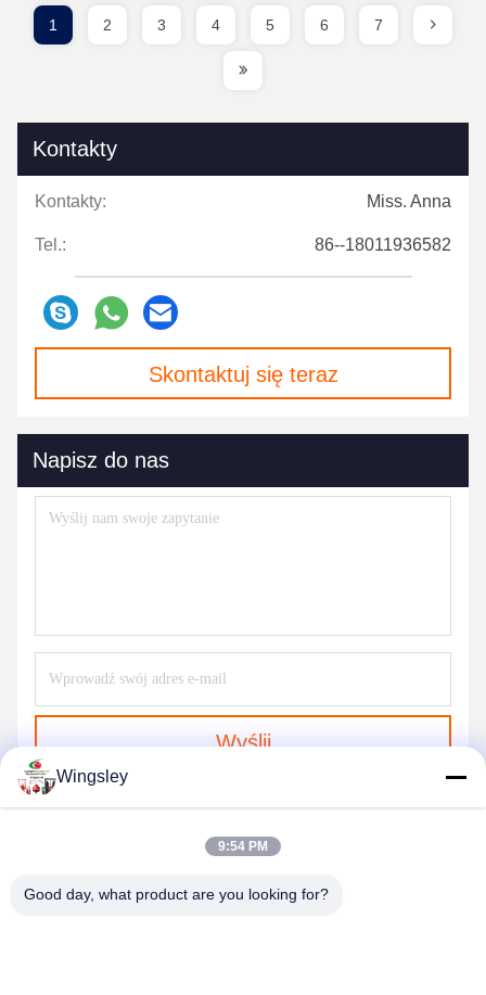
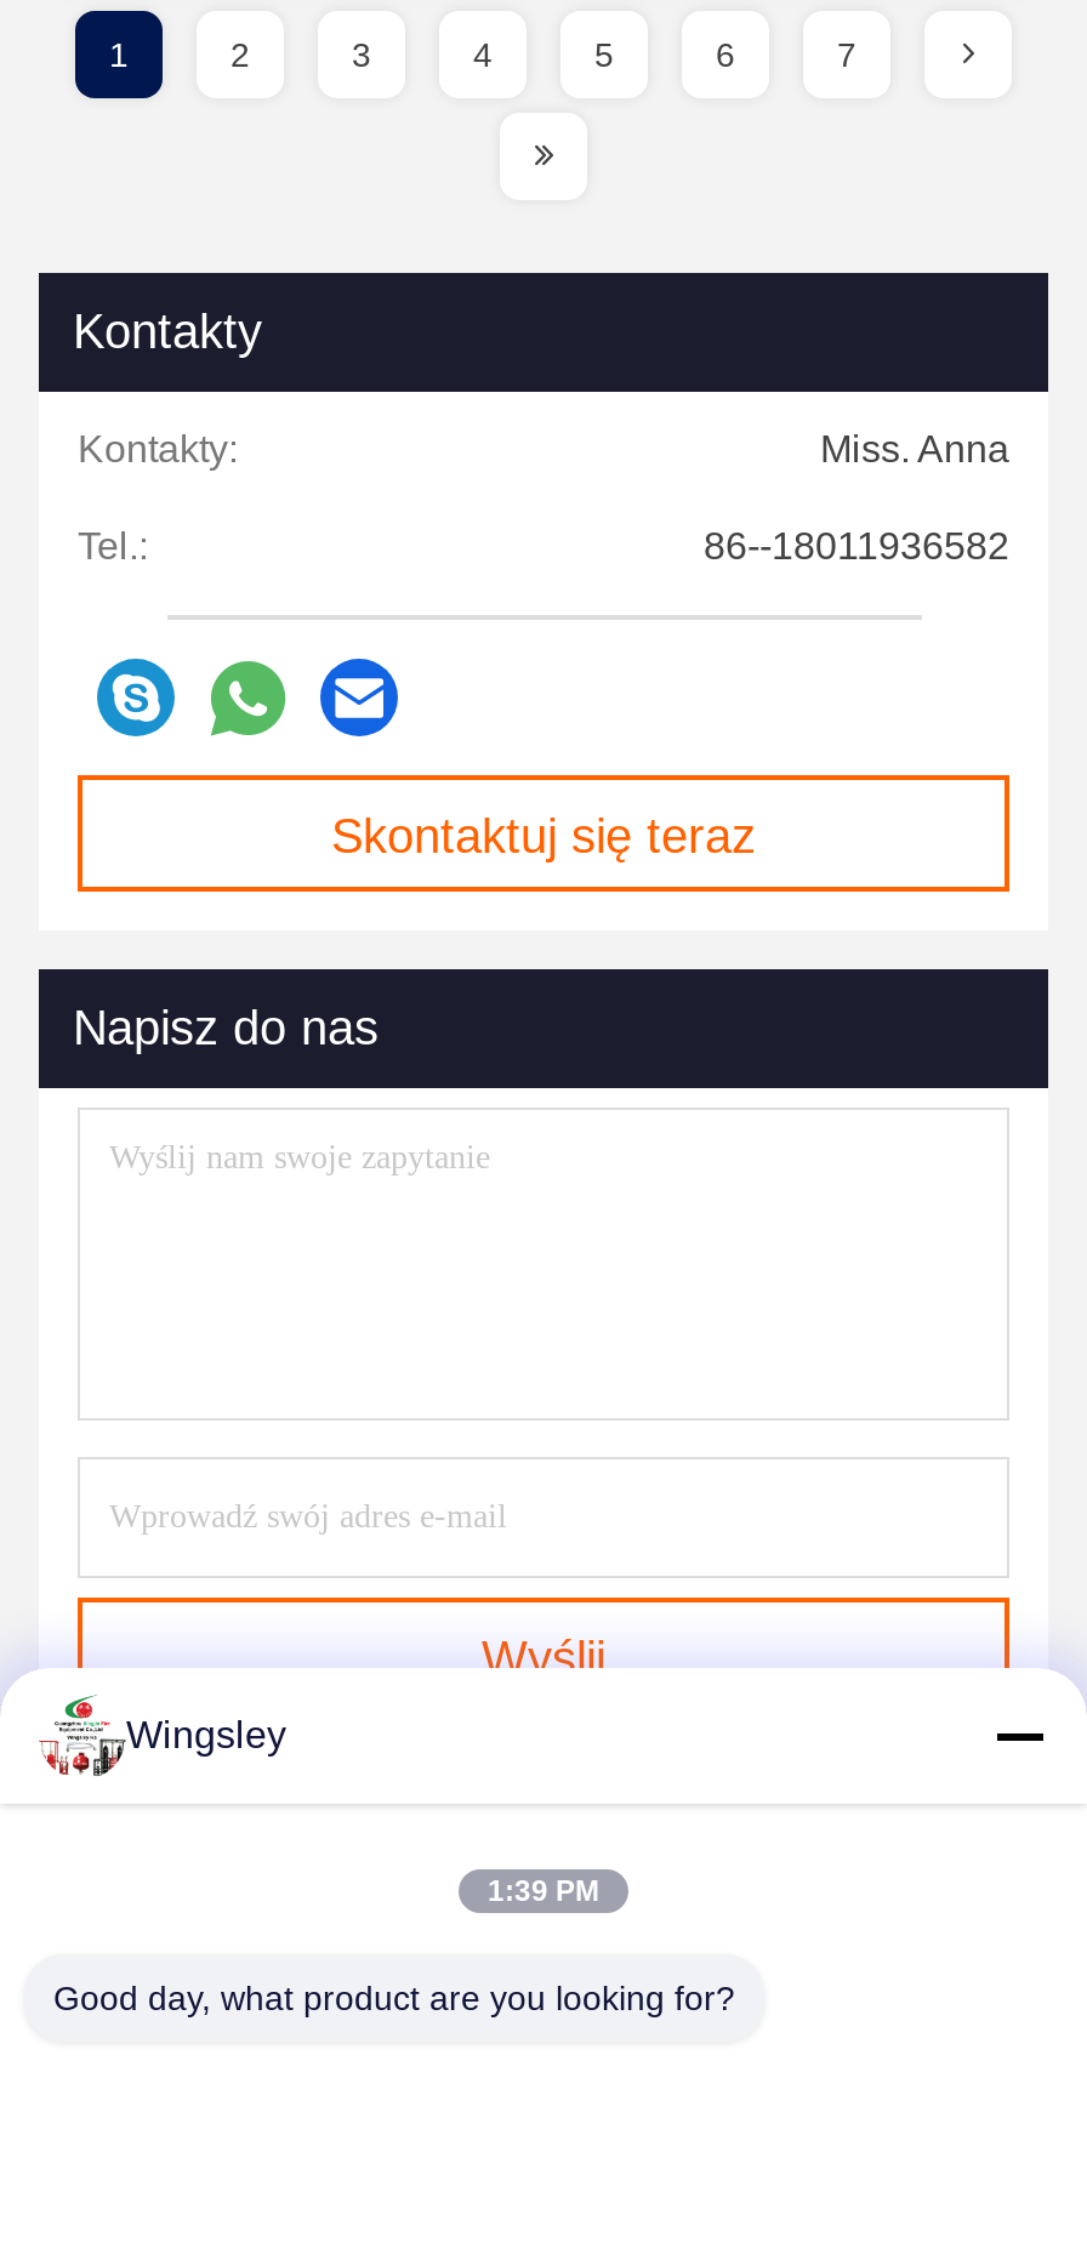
[218,839,268,854] 9:54 PM -> [488,1874,599,1908] 1:39 PM

